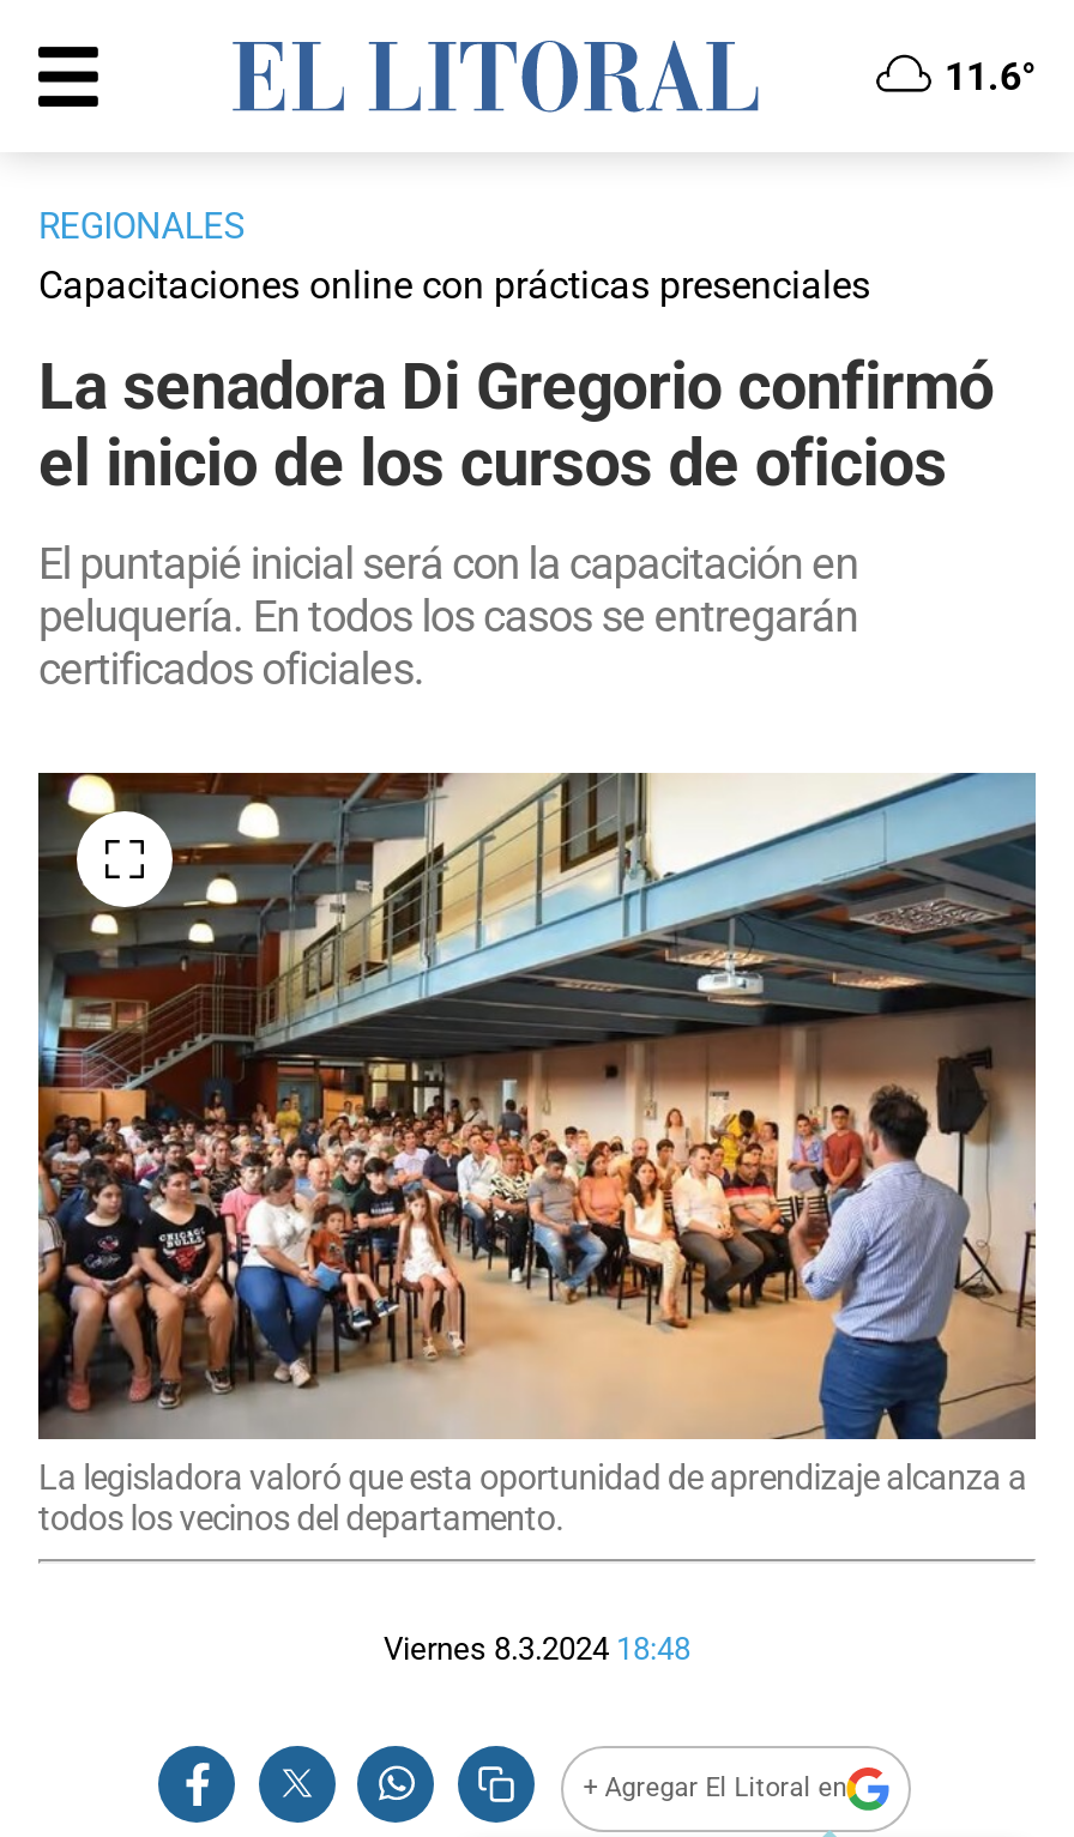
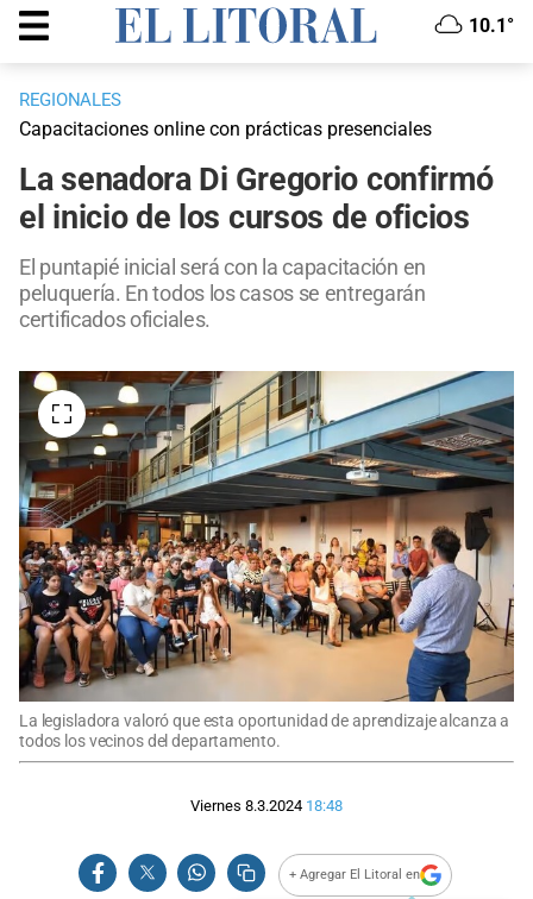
[945,53,1036,98] 11.6° -> [469,14,514,36] 10.1°

